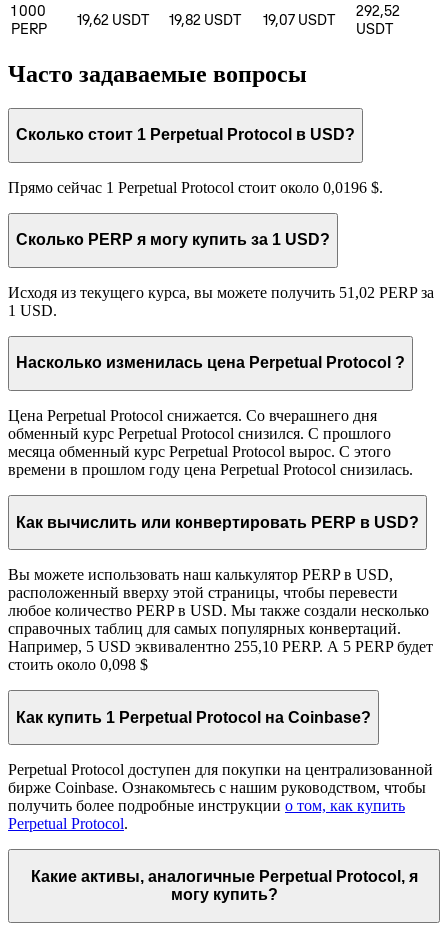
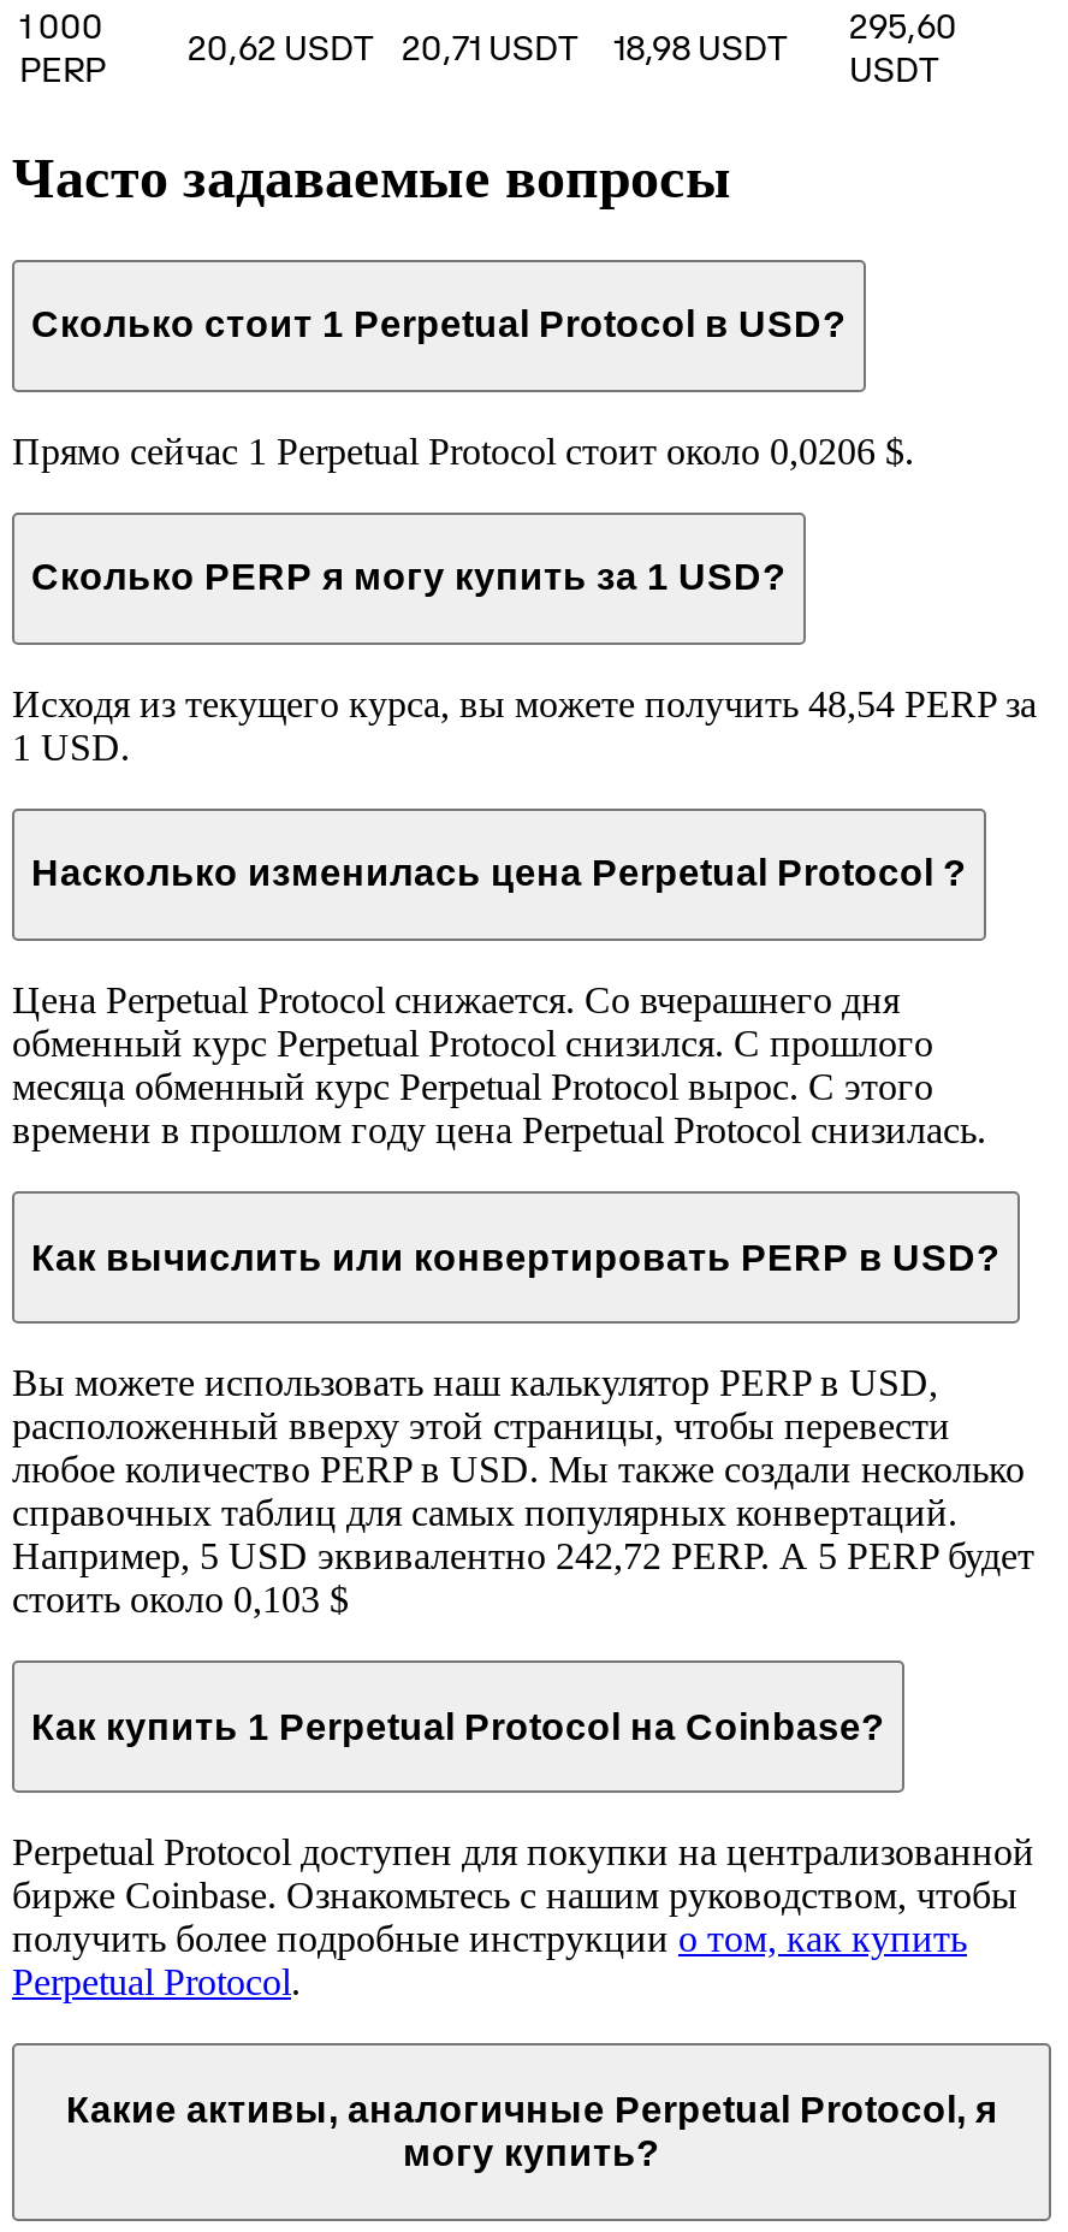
[356,2,400,20] 292,52 -> [849,4,957,47] 295,60
[77,11,149,29] 19,62 USDT -> [188,26,373,69] 20,62 USDT
[169,11,241,29] 19,82 USDT -> [402,26,577,69] 20,71 USDT
[263,11,335,29] 19,07 USDT -> [613,26,787,69] 18,98 USDT
[8,179,383,196] Прямо сейчас 1 Perpetual Protocol стоит около 0,0196 $. -> [12,430,914,471] Прямо сейчас 1 Perpetual Protocol стоит около 0,0206 $.
[8,284,434,301] Исходя из текущего курса, вы можете получить 51,02 PERP за -> [12,683,1037,724] Исходя из текущего курса, вы можете получить 48,54 PERP за
[8,638,433,655] Например, 5 USD эквивалентно 255,10 PERP. А 5 PERP будет -> [12,1536,1034,1577] Например, 5 USD эквивалентно 242,72 PERP. А 5 PERP будет
[8,656,148,673] стоить около 0,098 $ -> [12,1579,349,1620] стоить около 0,103 $

